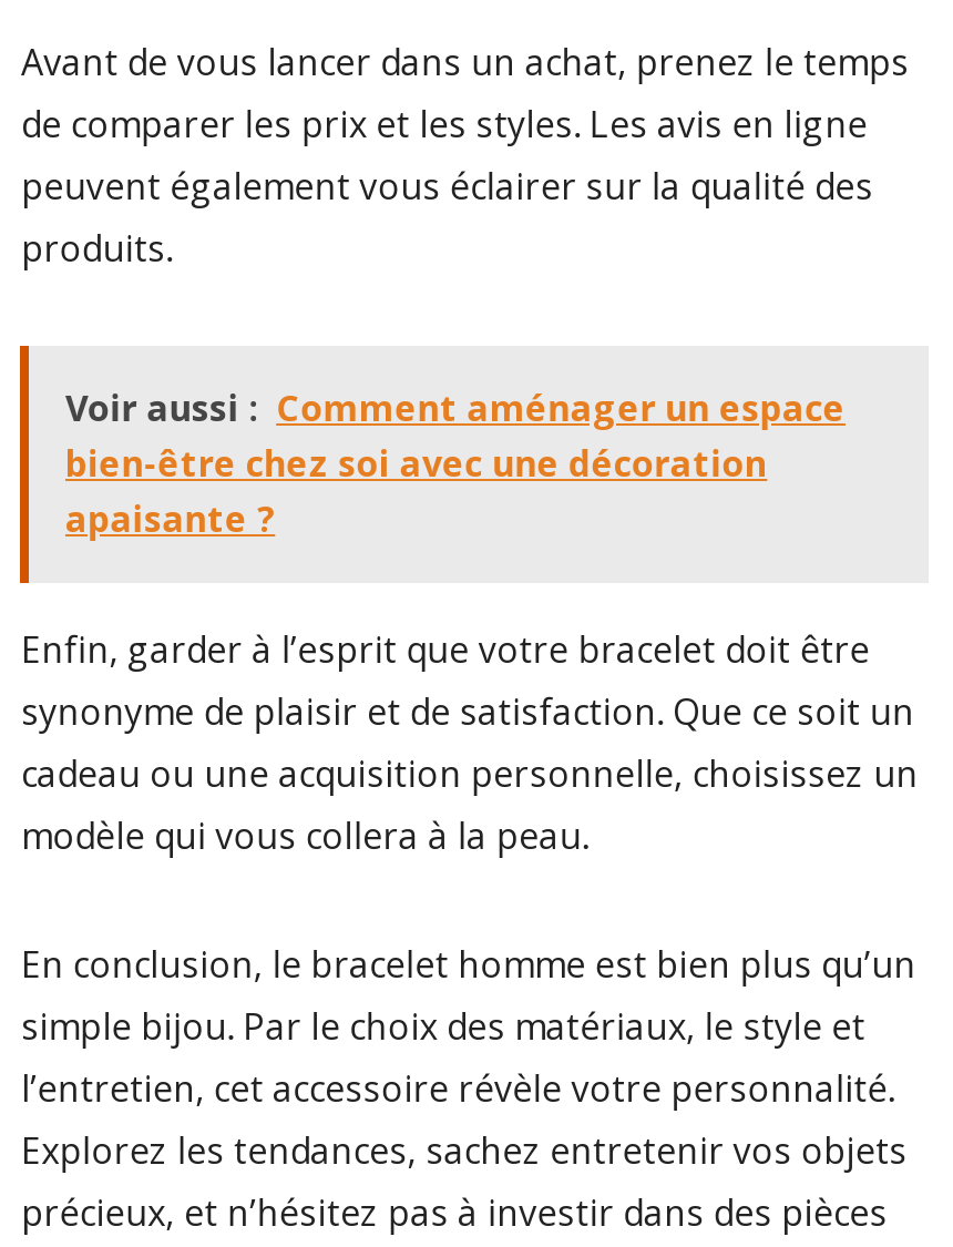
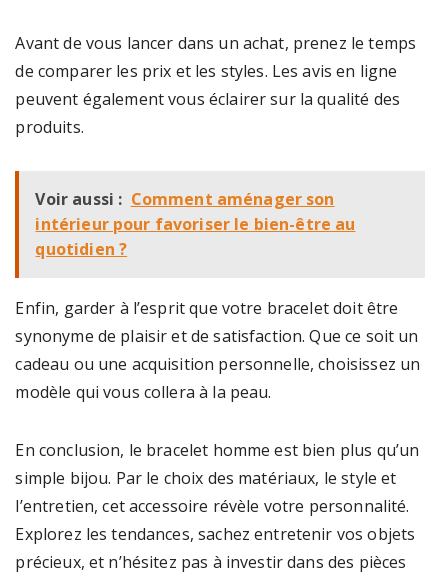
[65,384,846,543] Voir aussi : Comment aménager un espace | bien-être chez soi avec une décoration | apaisante ? -> [35,188,355,260] Voir aussi : Comment aménager son | intérieur pour favoriser le bien-être au | quotidien ?

